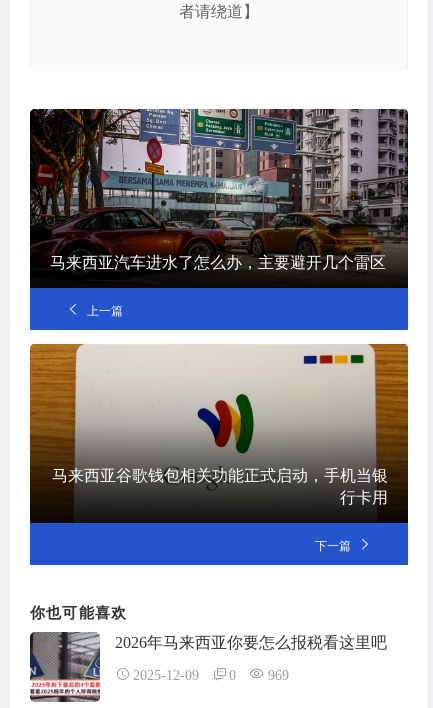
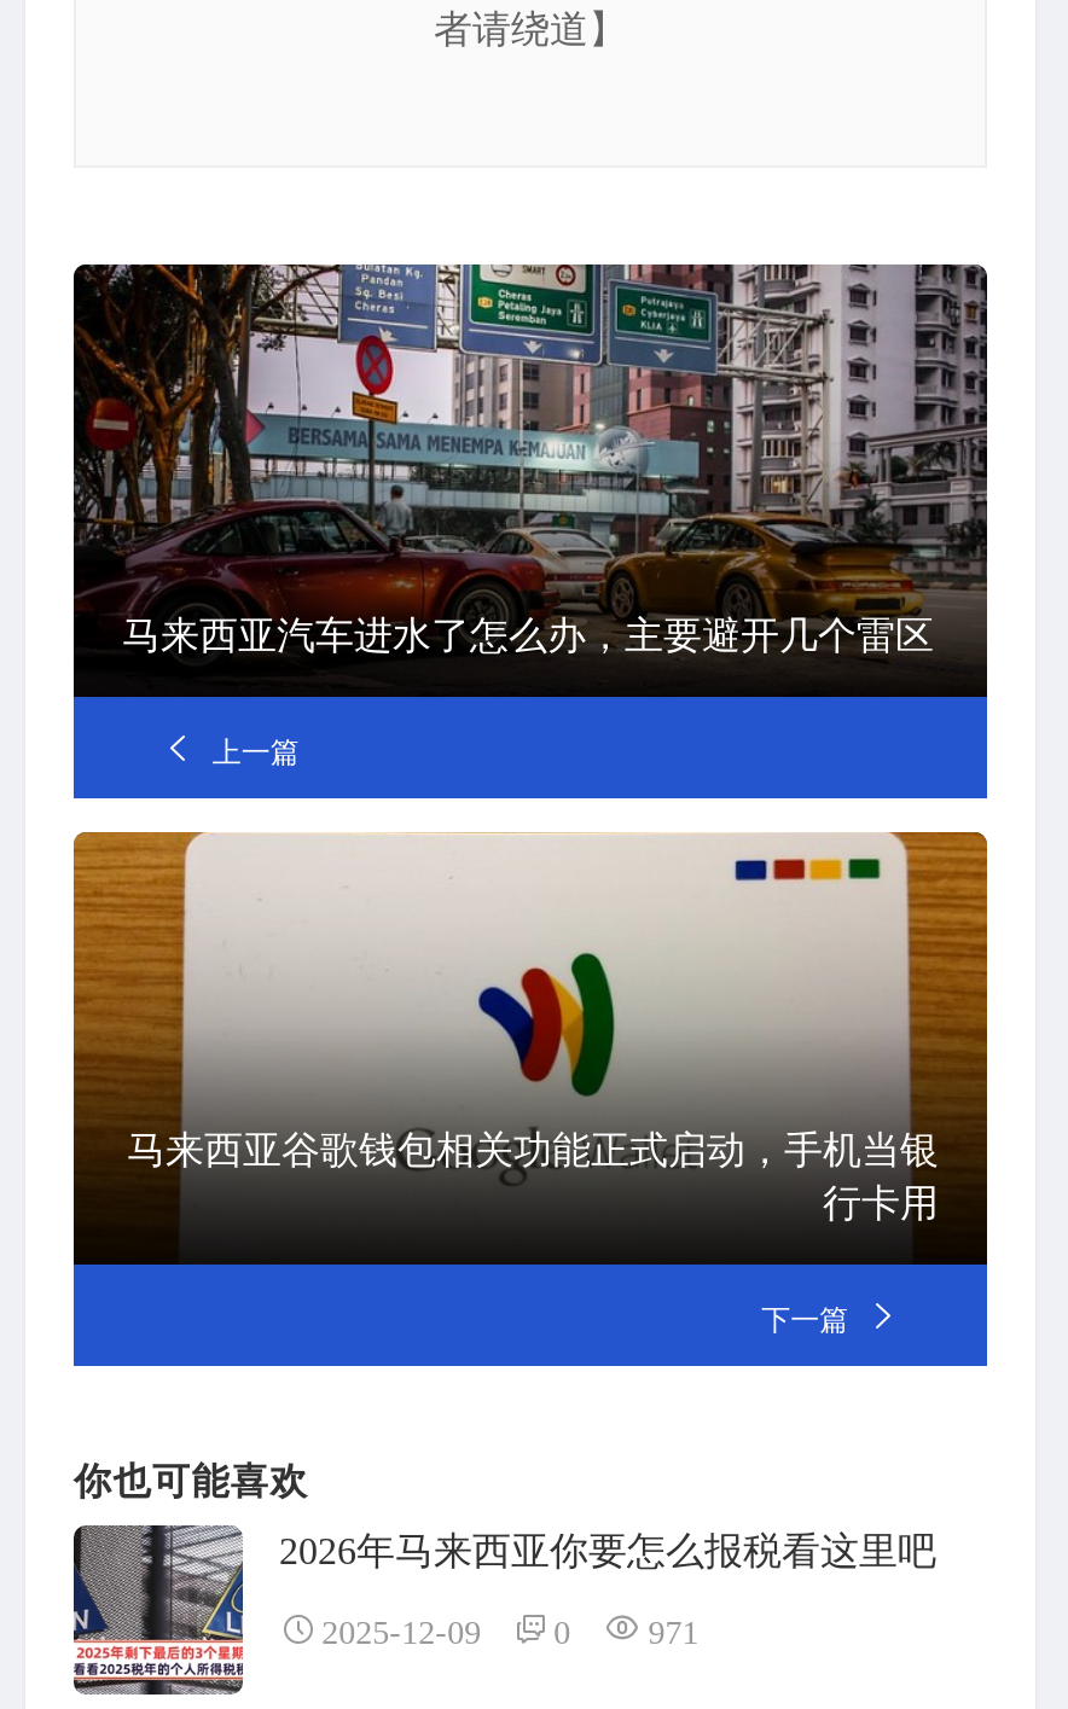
[268,668,289,683] 969 -> [648,1614,699,1651] 971

